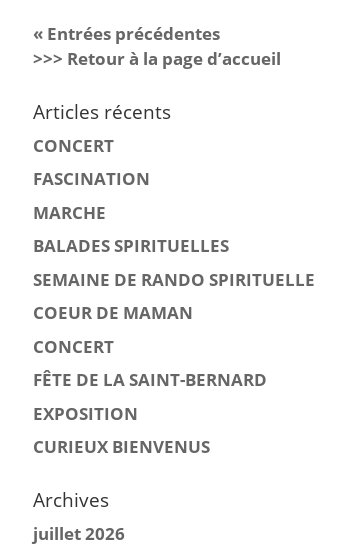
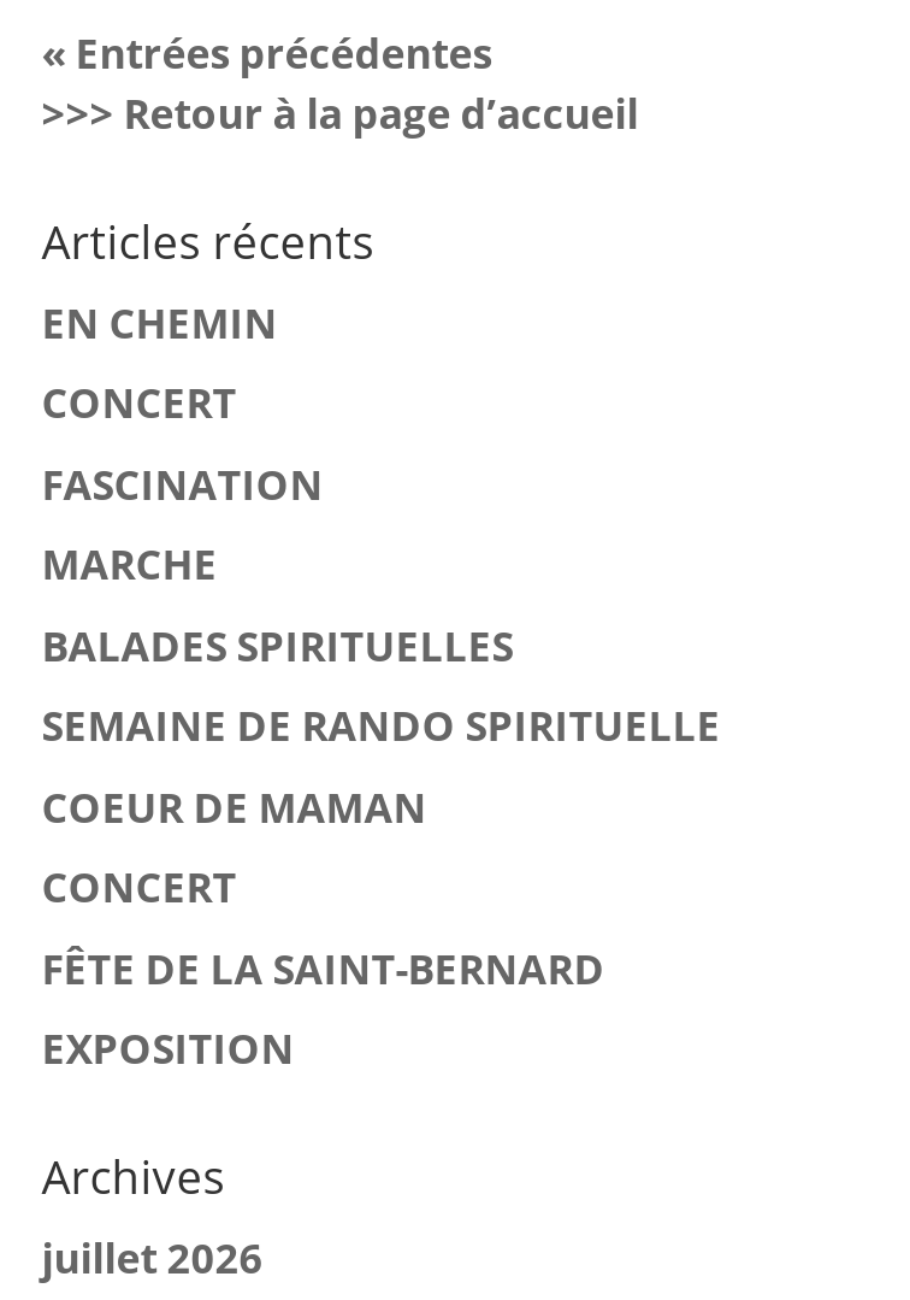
none -> [42,295,278,351] EN CHEMIN
moved [33,134,315,425] -> [42,376,721,1077]: CONCERT | FASCINATION | MARCHE | ... | FÊTE DE LA SAINT-BERNARD | EXPOSITION
[33,435,210,458] CURIEUX BIENVENUS -> none

